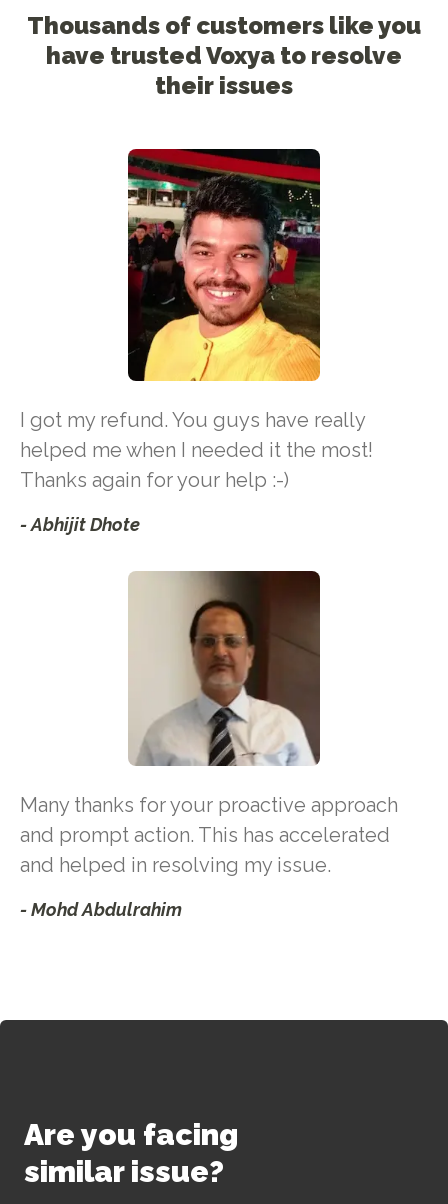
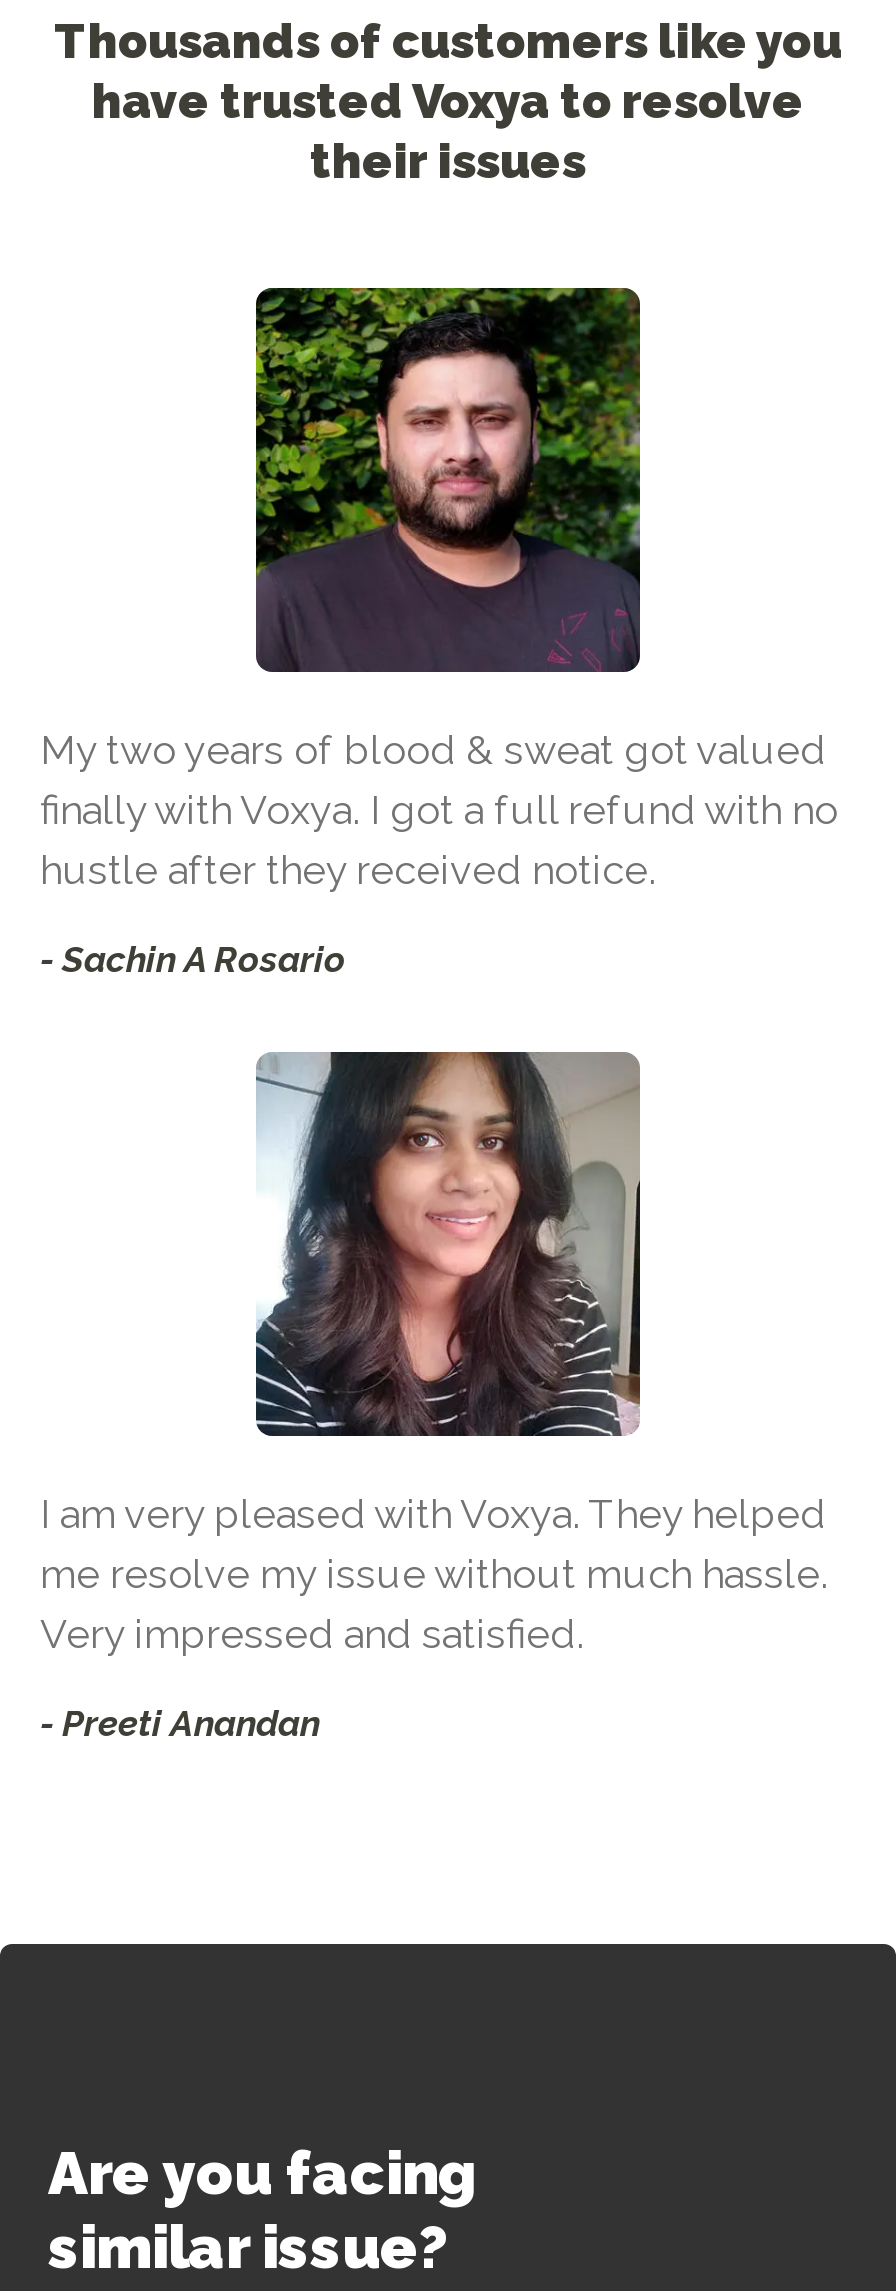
[127,148,321,361] [image] -> [254,286,640,674] [image]
[20,408,373,492] I got my refund. You guys have really | helped me when I needed it the most! | Thanks again for your help :-) -> [40,726,838,894] My two years of blood & sweat got valued | finally with Voxya. I got a full refund with no | hustle after they received notice.
[20,514,140,535] - Abhijit Dhote -> [40,938,346,980] - Sachin A Rosario
[128,570,320,743] [image] -> [254,1050,640,1438] [image]
[20,793,398,877] Many thanks for your proactive approach | and prompt action. This has accelerated | and helped in resolving my issue. -> [40,1490,828,1658] I am very pleased with Voxya. They helped | me resolve my issue without much hassle. | Very impressed and satisfied.
[20,899,182,920] - Mohd Abdulrahim -> [40,1702,320,1744] - Preeti Anandan

